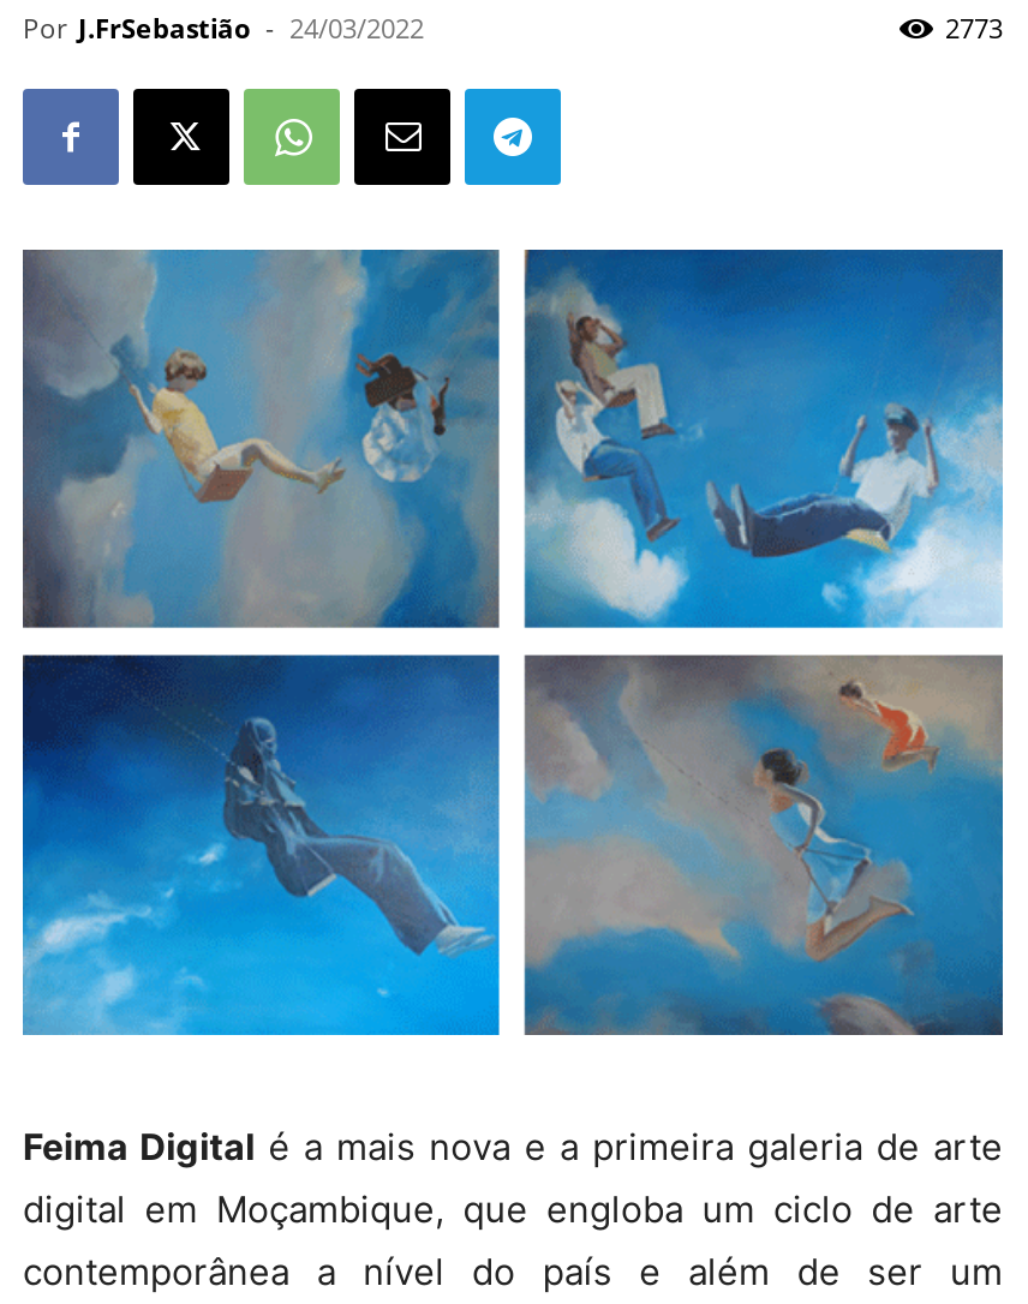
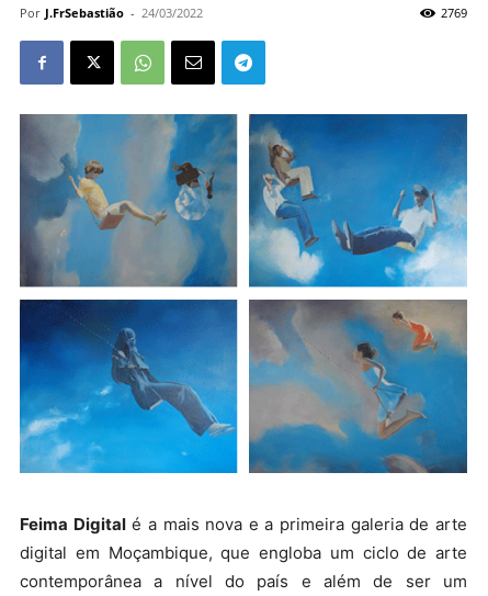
[945,10,1003,46] 2773 -> [441,4,467,21] 2769

